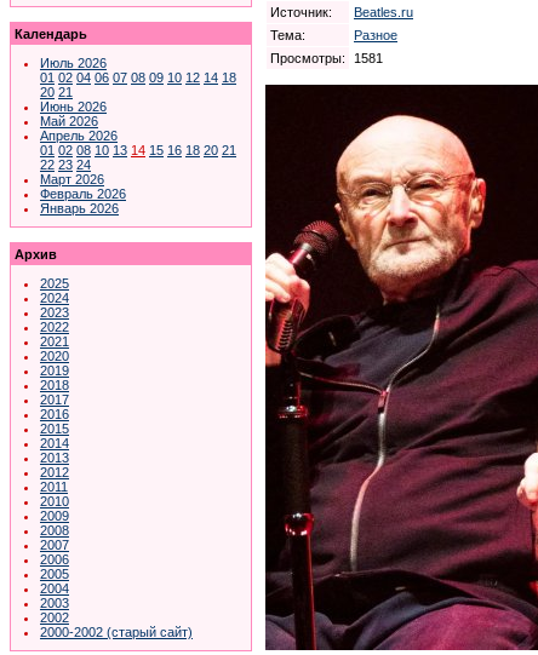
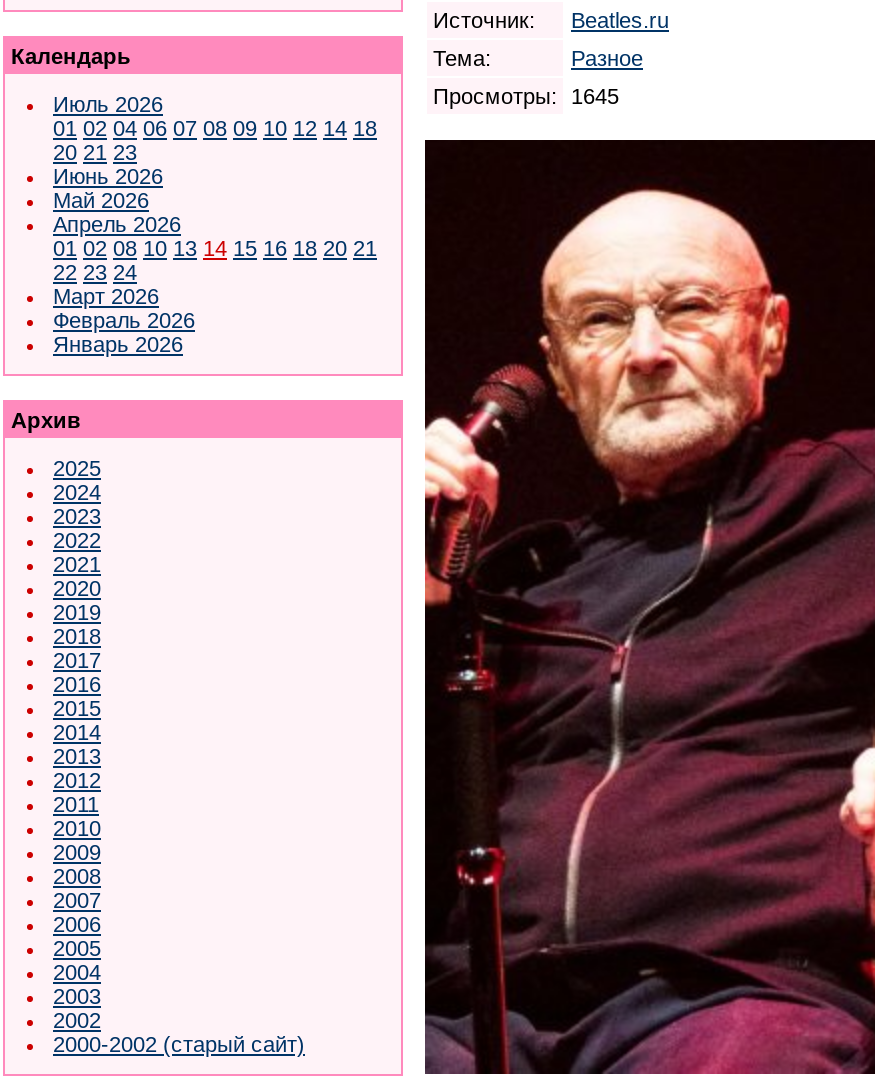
[270,50,383,65] Просмотры: 1581 -> [433,83,619,107] Просмотры: 1645
[40,85,73,99] 20 21 -> [53,140,137,164] 20 21 23

